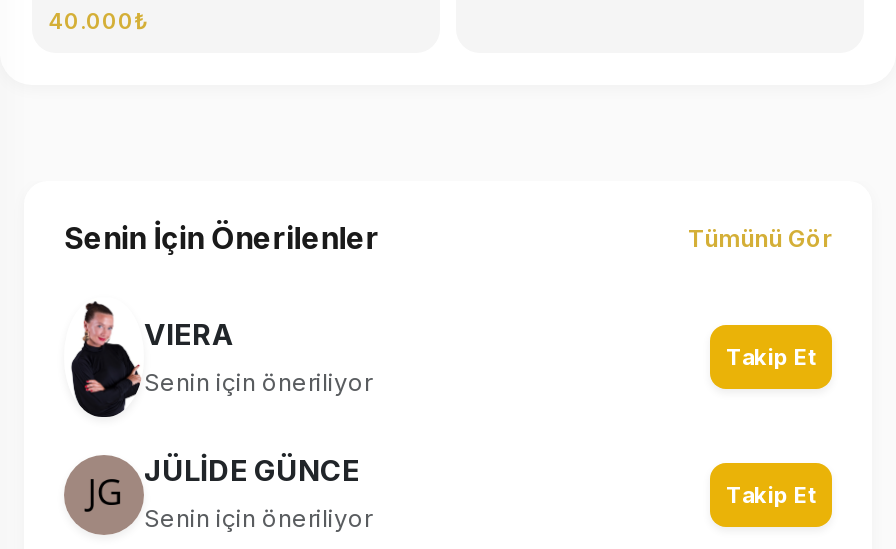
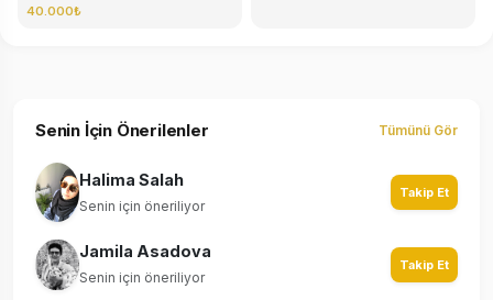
[66,302,236,420] [image] | VIERA -> [34,163,184,223] [image] | Halima Salah
[74,450,360,540] [image] | JÜLİDE GÜNCE -> [39,238,211,291] [image] | Jamila Asadova

